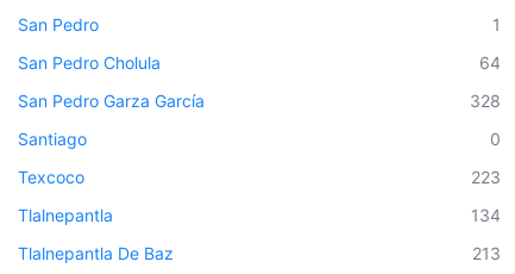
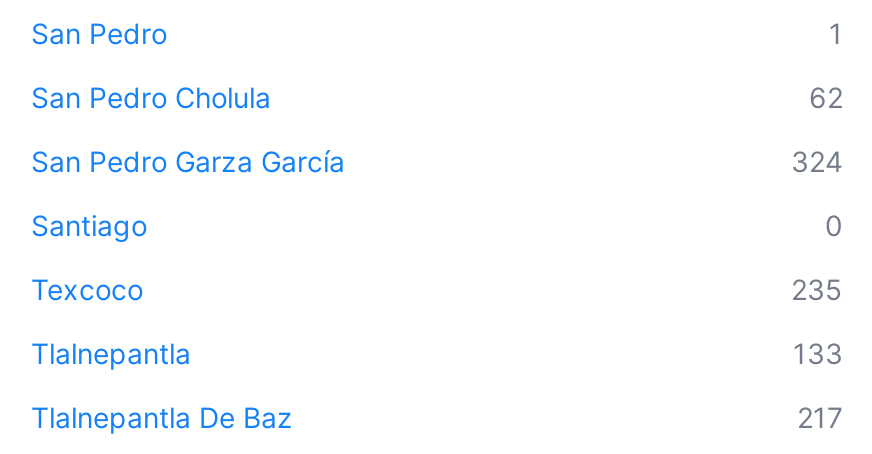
[479,52,501,72] 64 -> [809,79,843,113] 62
[470,90,501,110] 328 -> [791,143,843,177] 324
[471,166,501,187] 223 -> [791,271,843,305] 235
[471,204,501,225] 134 -> [793,335,843,369] 133
[472,243,501,263] 213 -> [797,399,843,433] 217

